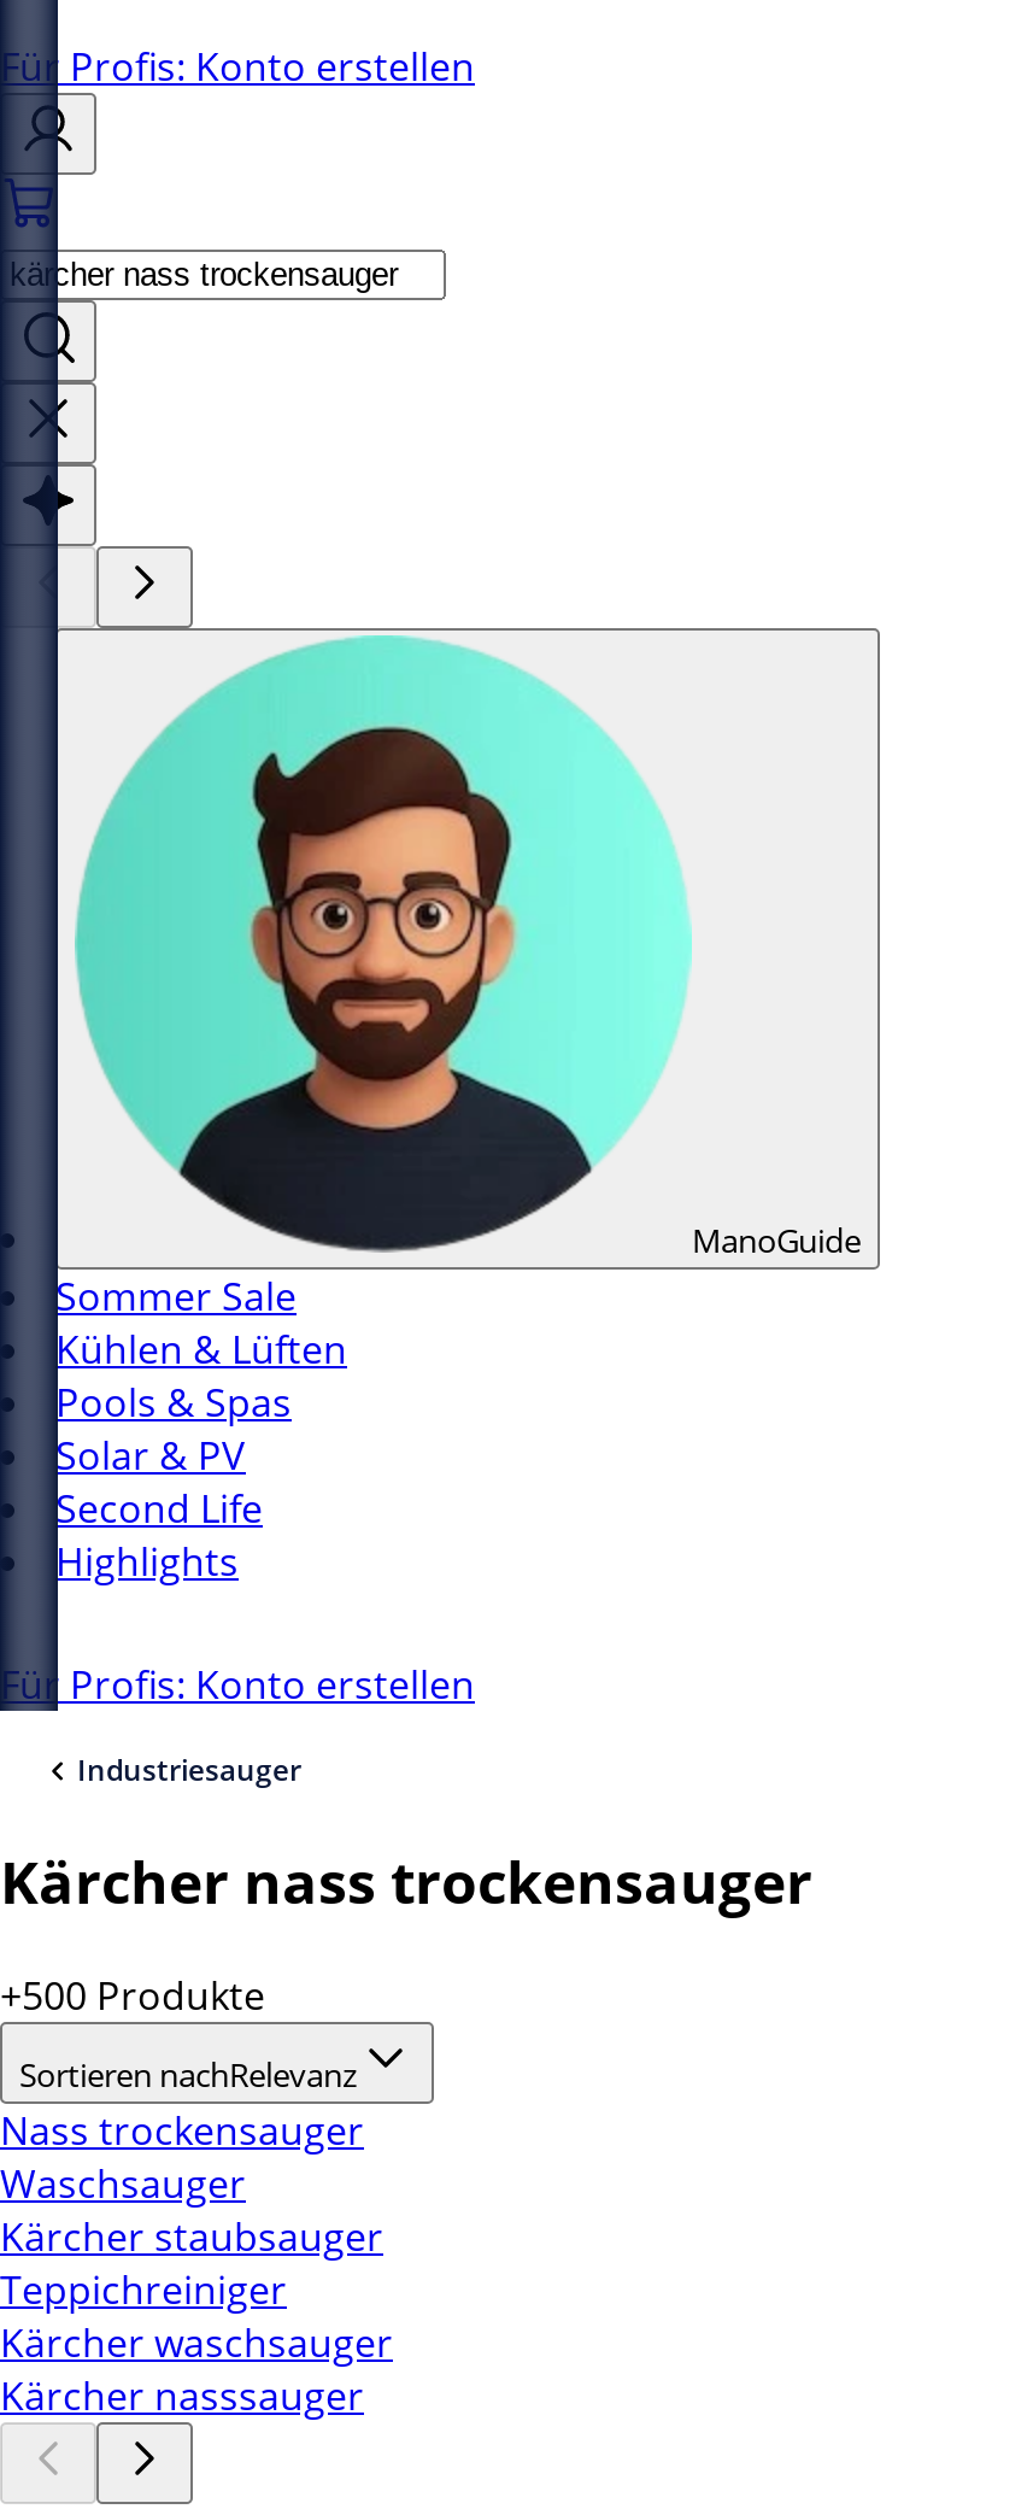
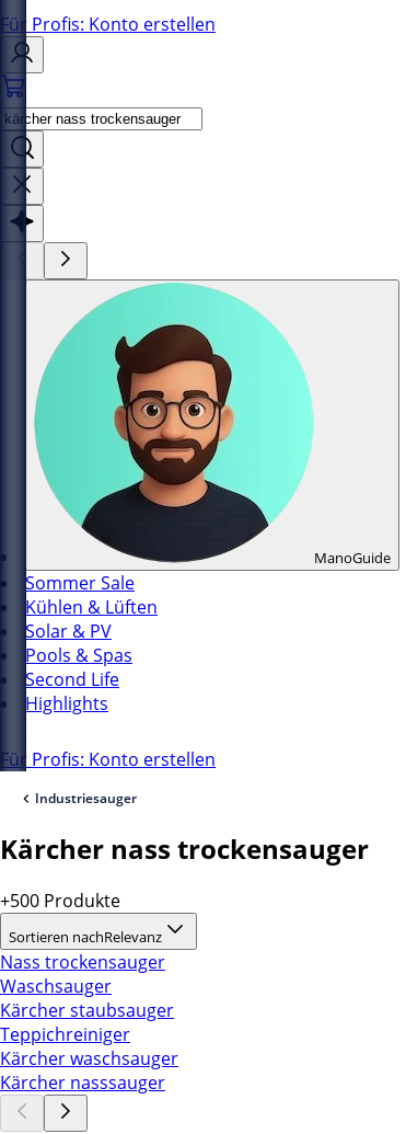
moved [55,1376,292,1429] -> [25,643,132,667]: Pools & Spas
moved [55,1429,246,1482] -> [25,619,112,643]: Solar & PV

